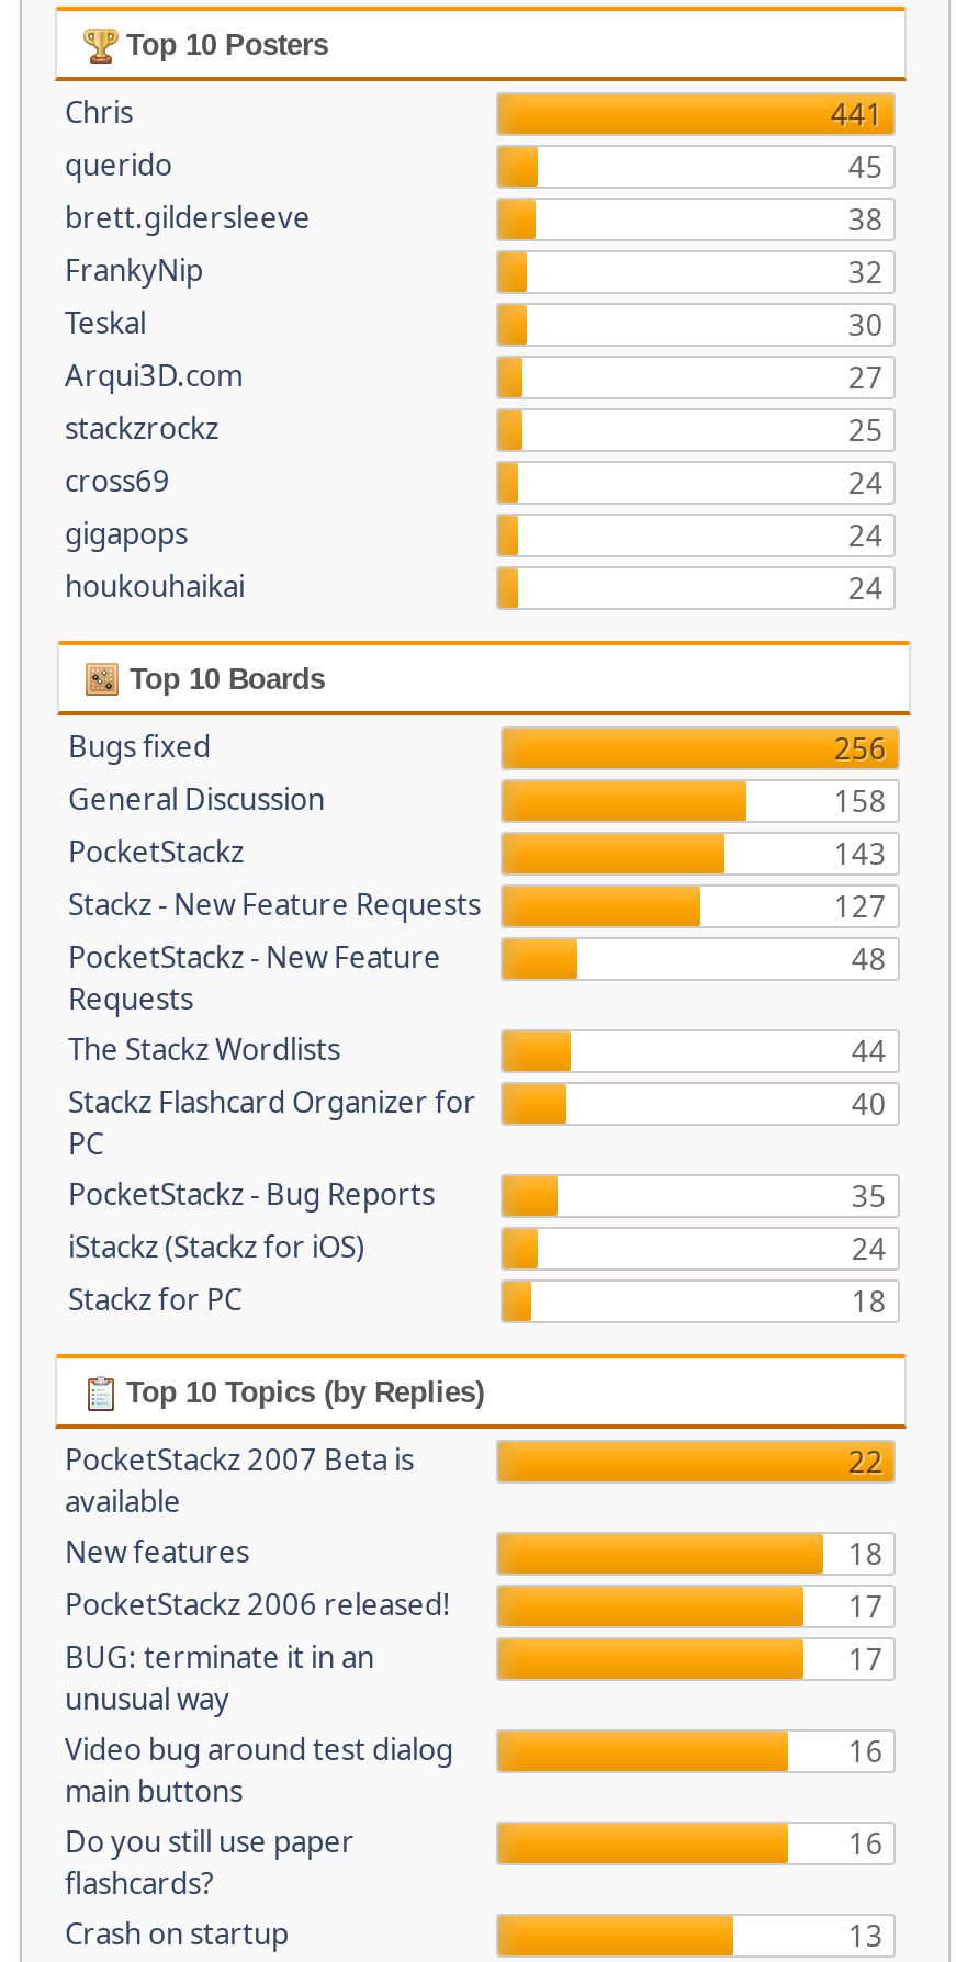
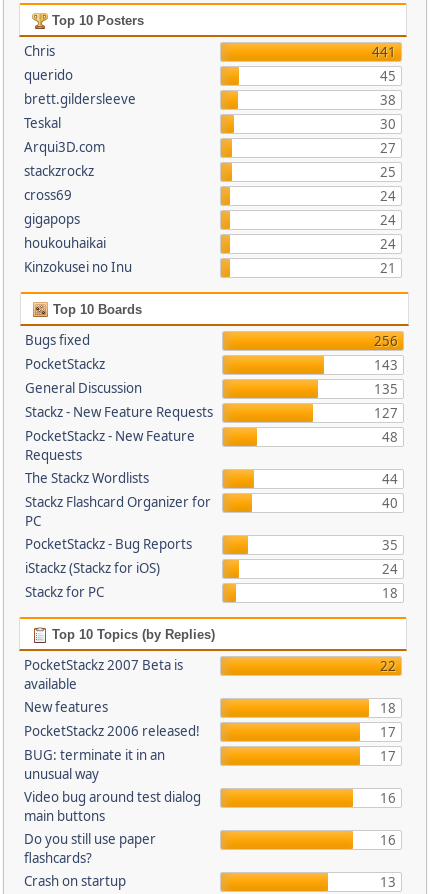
[65,250,883,292] FrankyNip | 32 -> none
moved [65,303,883,608] -> [23,114,396,253]: Teskal | 30 | Arqui3D.com | ... | houkouhaikai | 24
none -> [23,258,396,277] Kinzokusei no Inu | 21
moved [68,779,325,819] -> [25,379,142,397]: General Discussion
[834,781,886,821] 158 -> none
moved [68,832,886,873] -> [25,355,398,374]: PocketStackz | 143
none -> [374,380,398,398] 135

